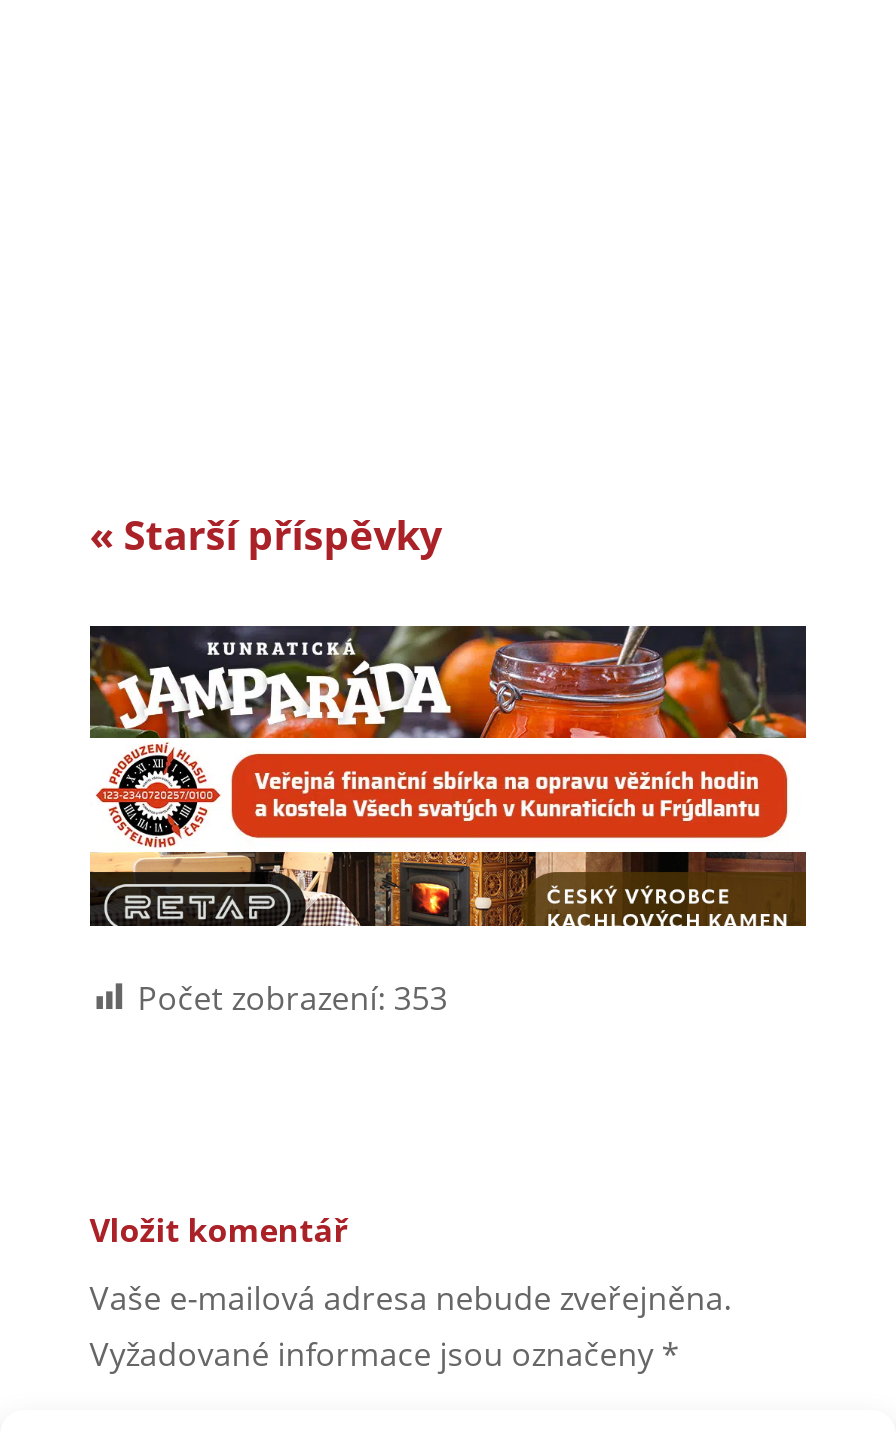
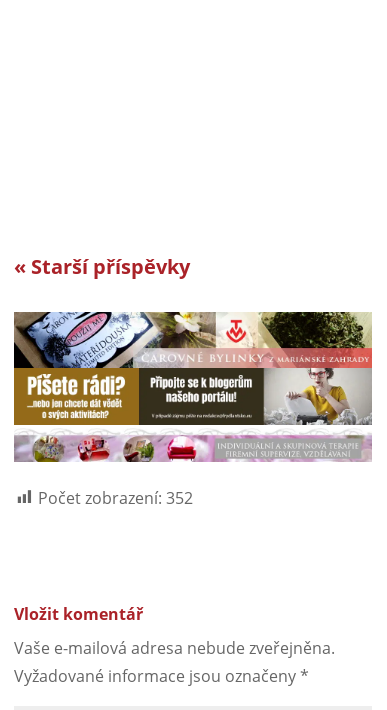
[88,624,808,1019] [image] | Počet zobrazení: 353 -> [13,311,373,509] [image] | Počet zobrazení: 352

